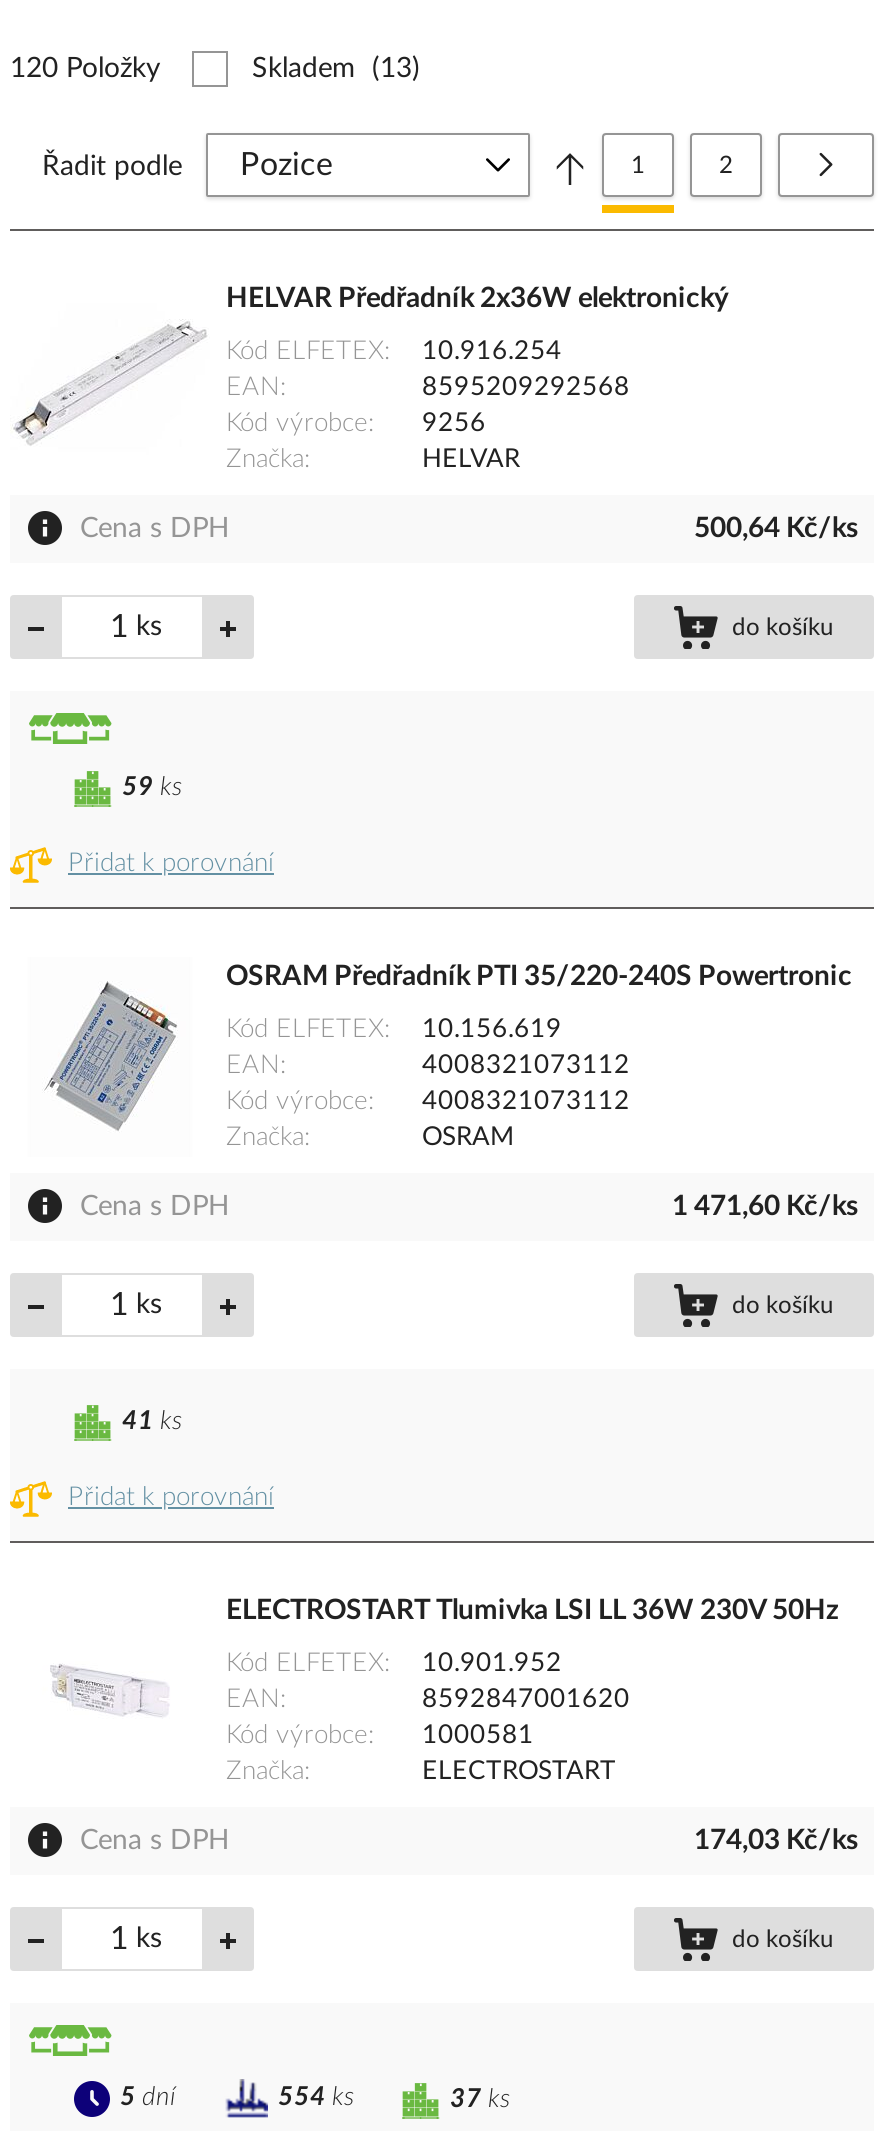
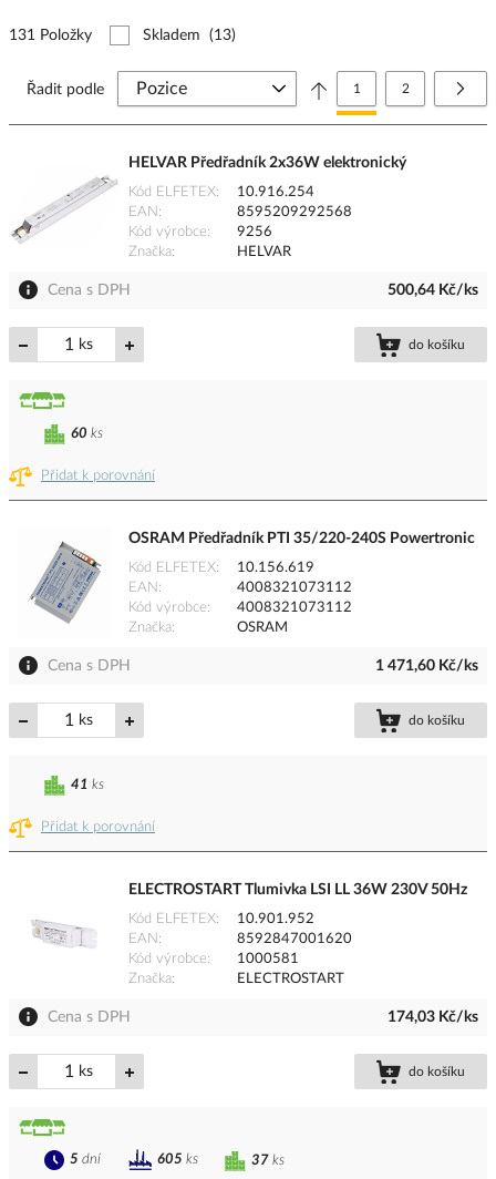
[10,56,160,84] 120 Položky -> [9,28,92,44] 131 Položky
[122,775,182,801] 59 ks -> [71,427,103,441] 60 ks
[278,2086,354,2112] 554 ks -> [157,1153,198,1167] 605 ks

